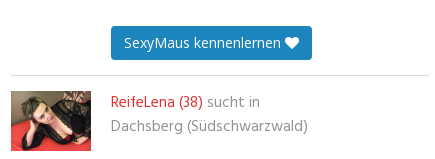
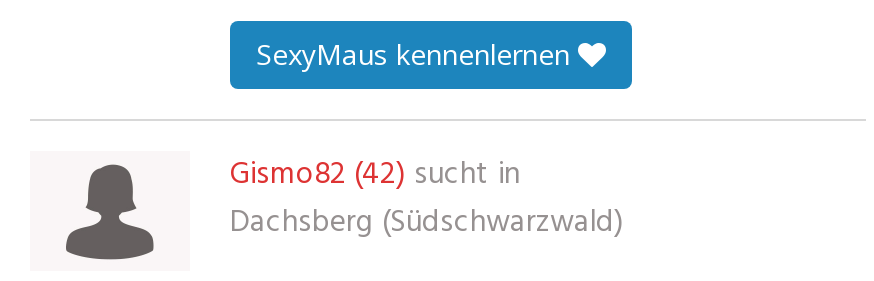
[10,90,260,152] [image] | ReifeLena (38) sucht in -> [30,150,520,271] [image] | Gismo82 (42) sucht in

